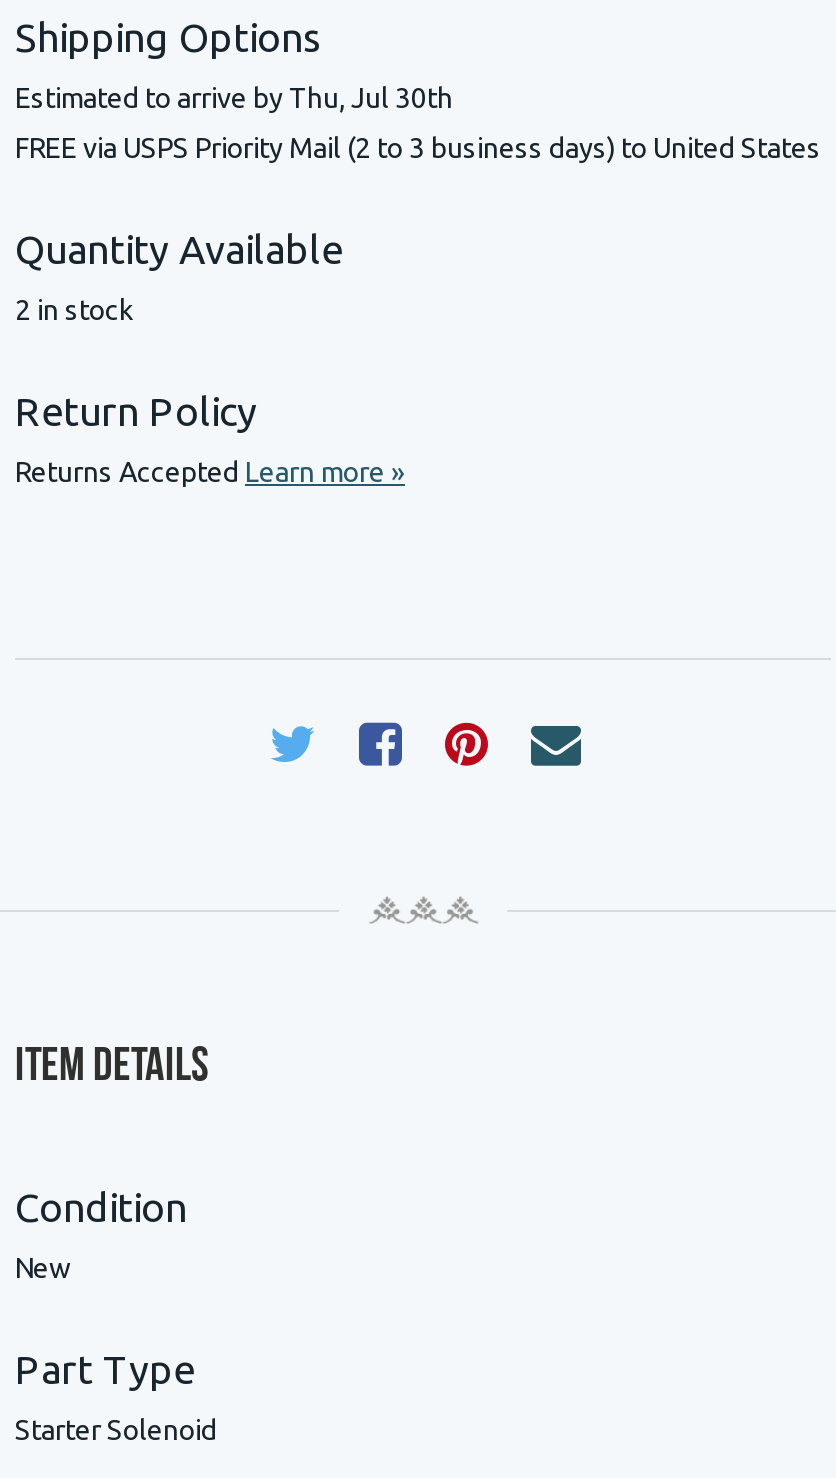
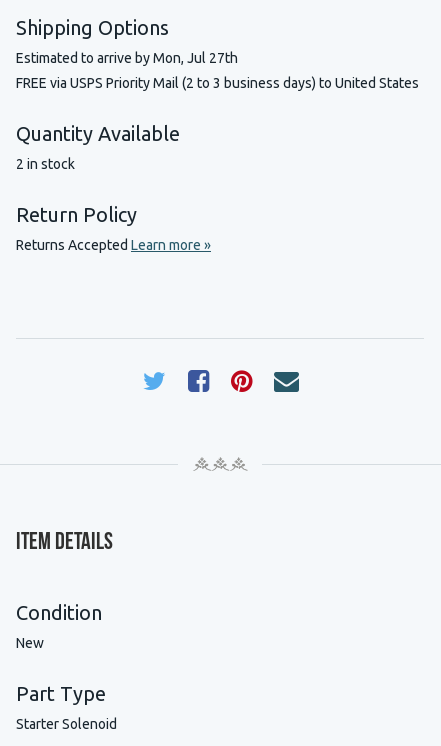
[15,82,453,114] Estimated to arrive by Thu, Jul 30th -> [16,50,238,66] Estimated to arrive by Mon, Jul 27th

